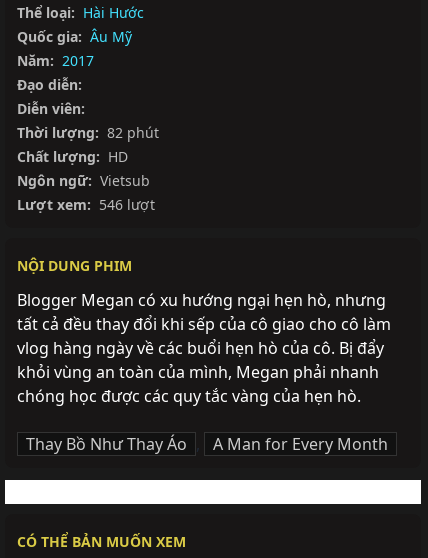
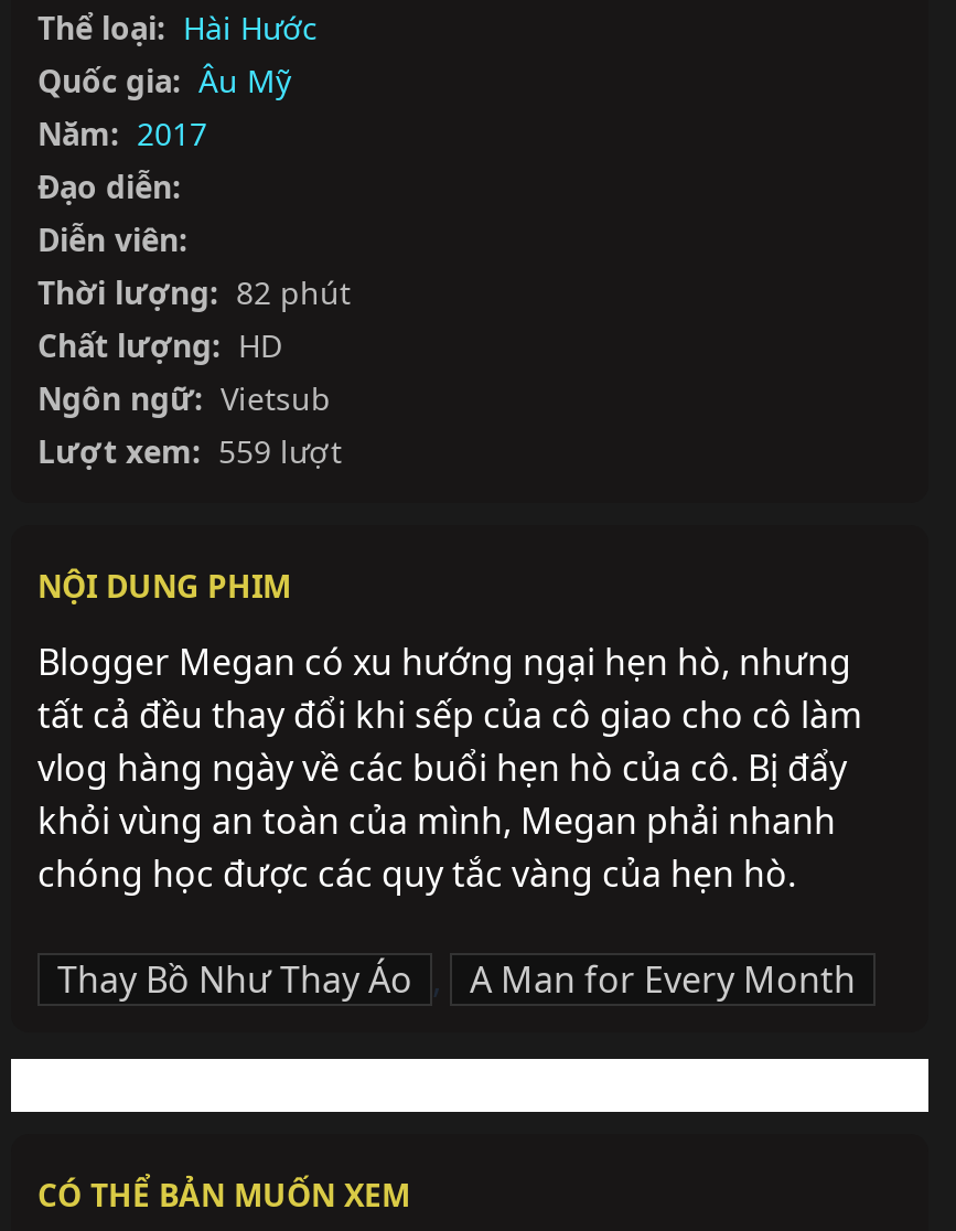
[17,195,155,214] Lượt xem: 546 lượt -> [37,430,342,472] Lượt xem: 559 lượt

